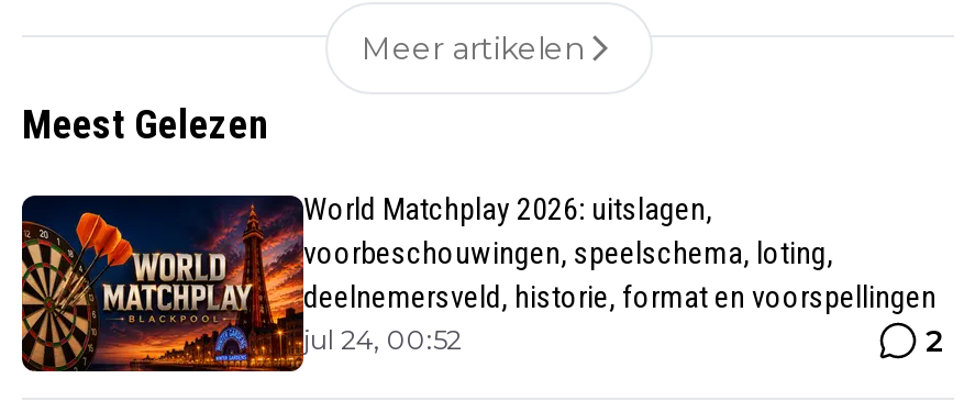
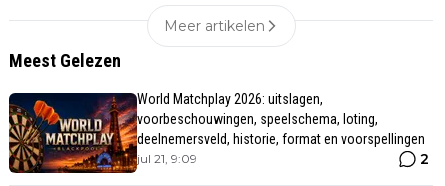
[303,323,462,356] jul 24, 00:52 -> [137,151,197,166] jul 21, 9:09

